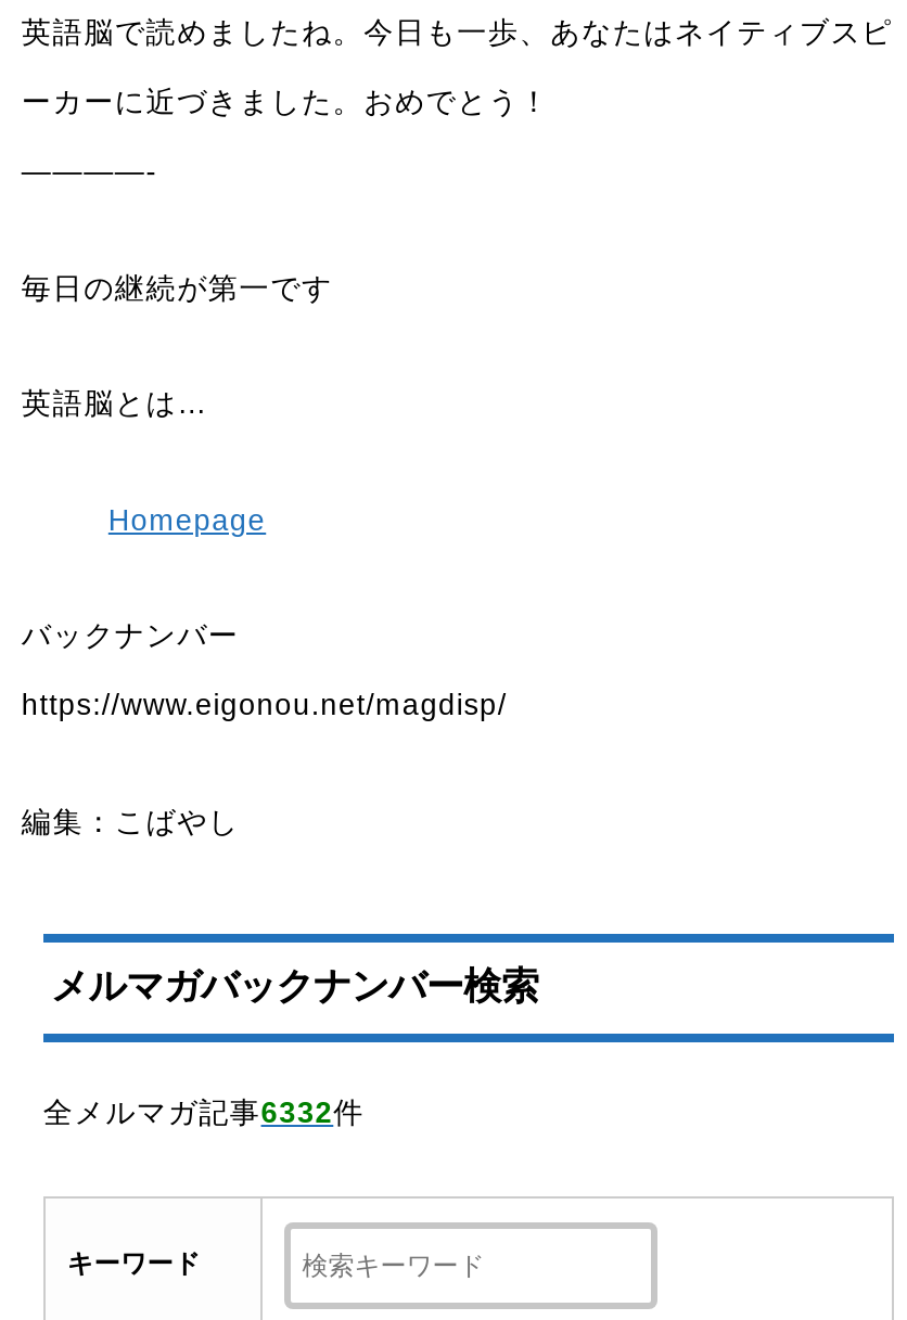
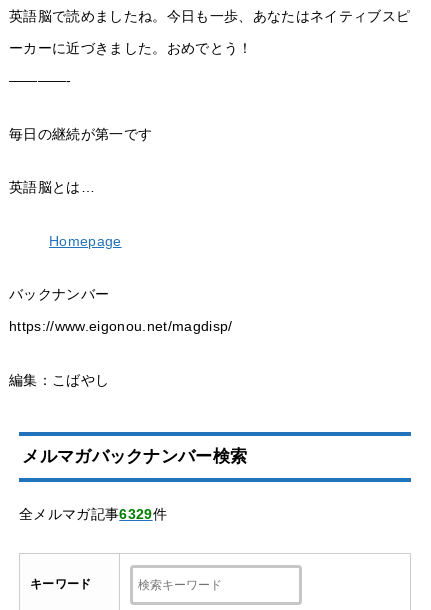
[43,1097,365,1130] 全メルマガ記事6332件 -> [19,507,167,522] 全メルマガ記事6329件

